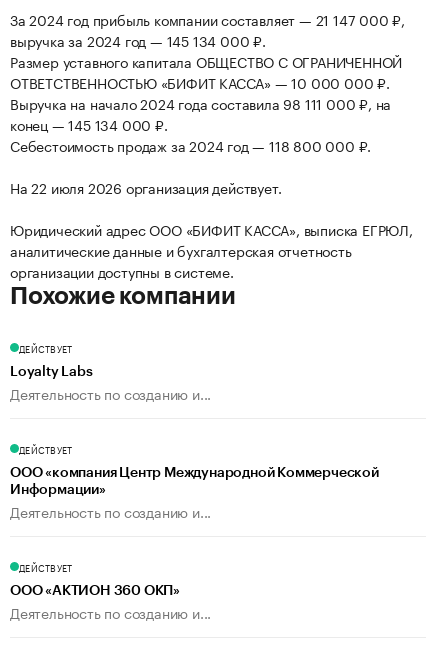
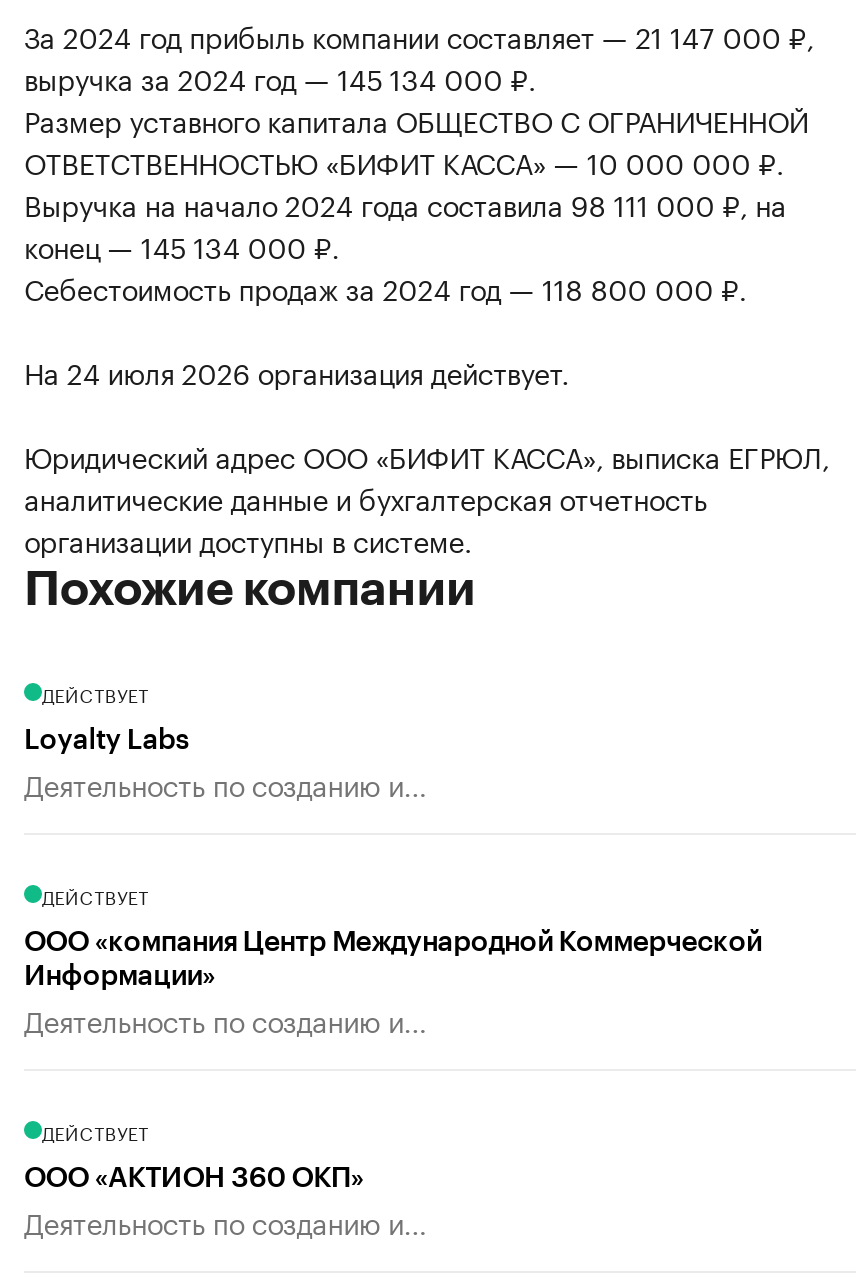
[10,176,281,198] На 22 июля 2026 организация действует. -> [24,350,569,394] На 24 июля 2026 организация действует.

